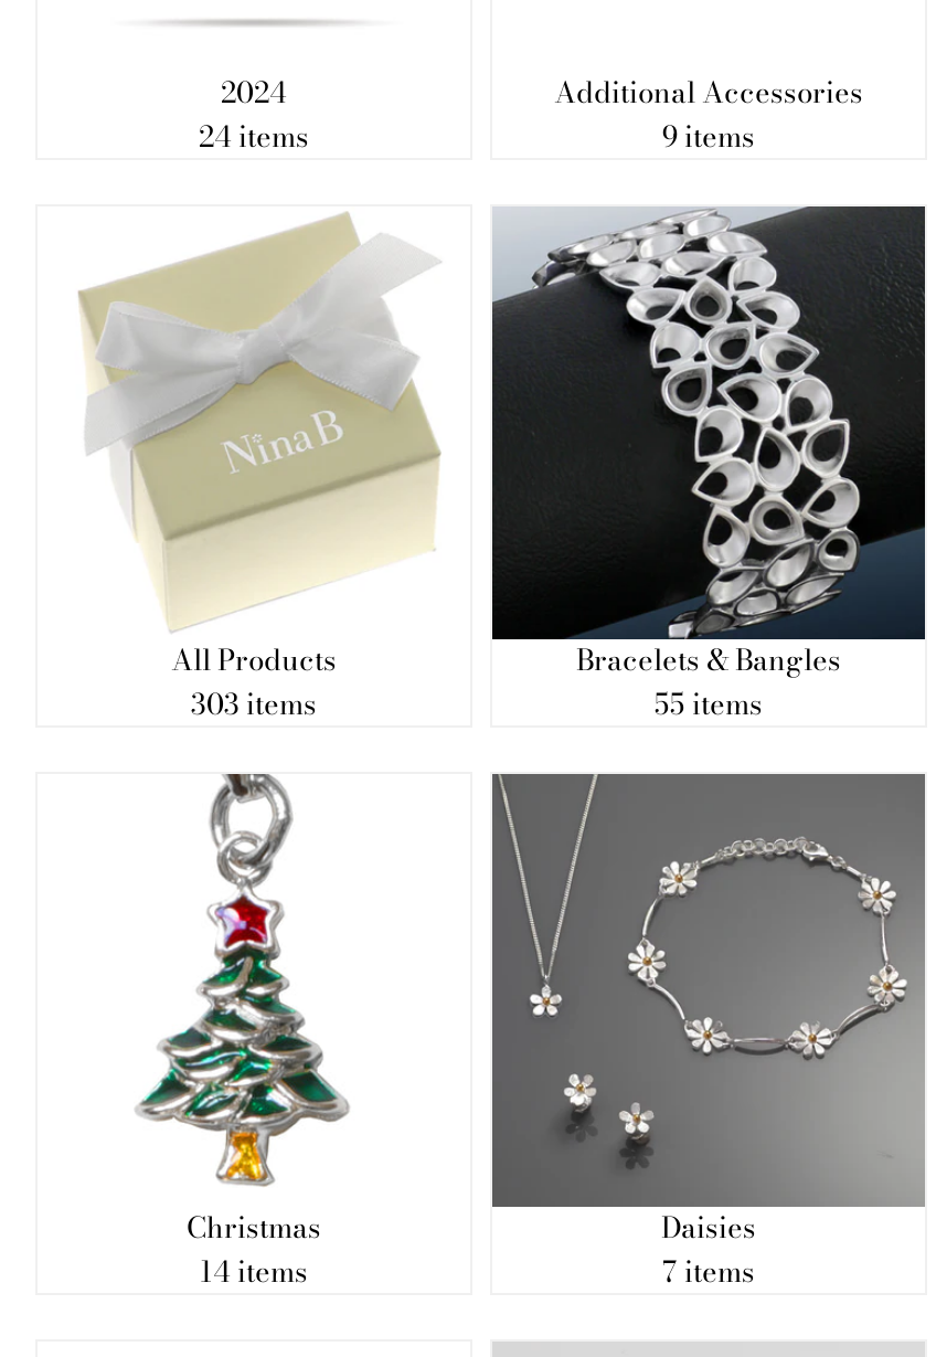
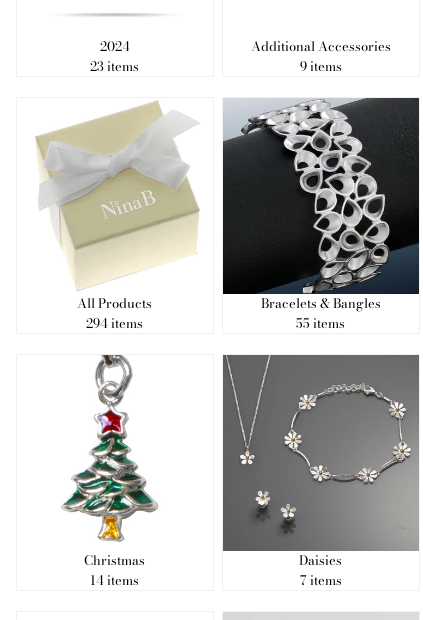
[198,114,309,158] 24 items -> [90,56,139,76] 23 items
[191,681,317,726] 303 items -> [86,313,143,333] 294 items

